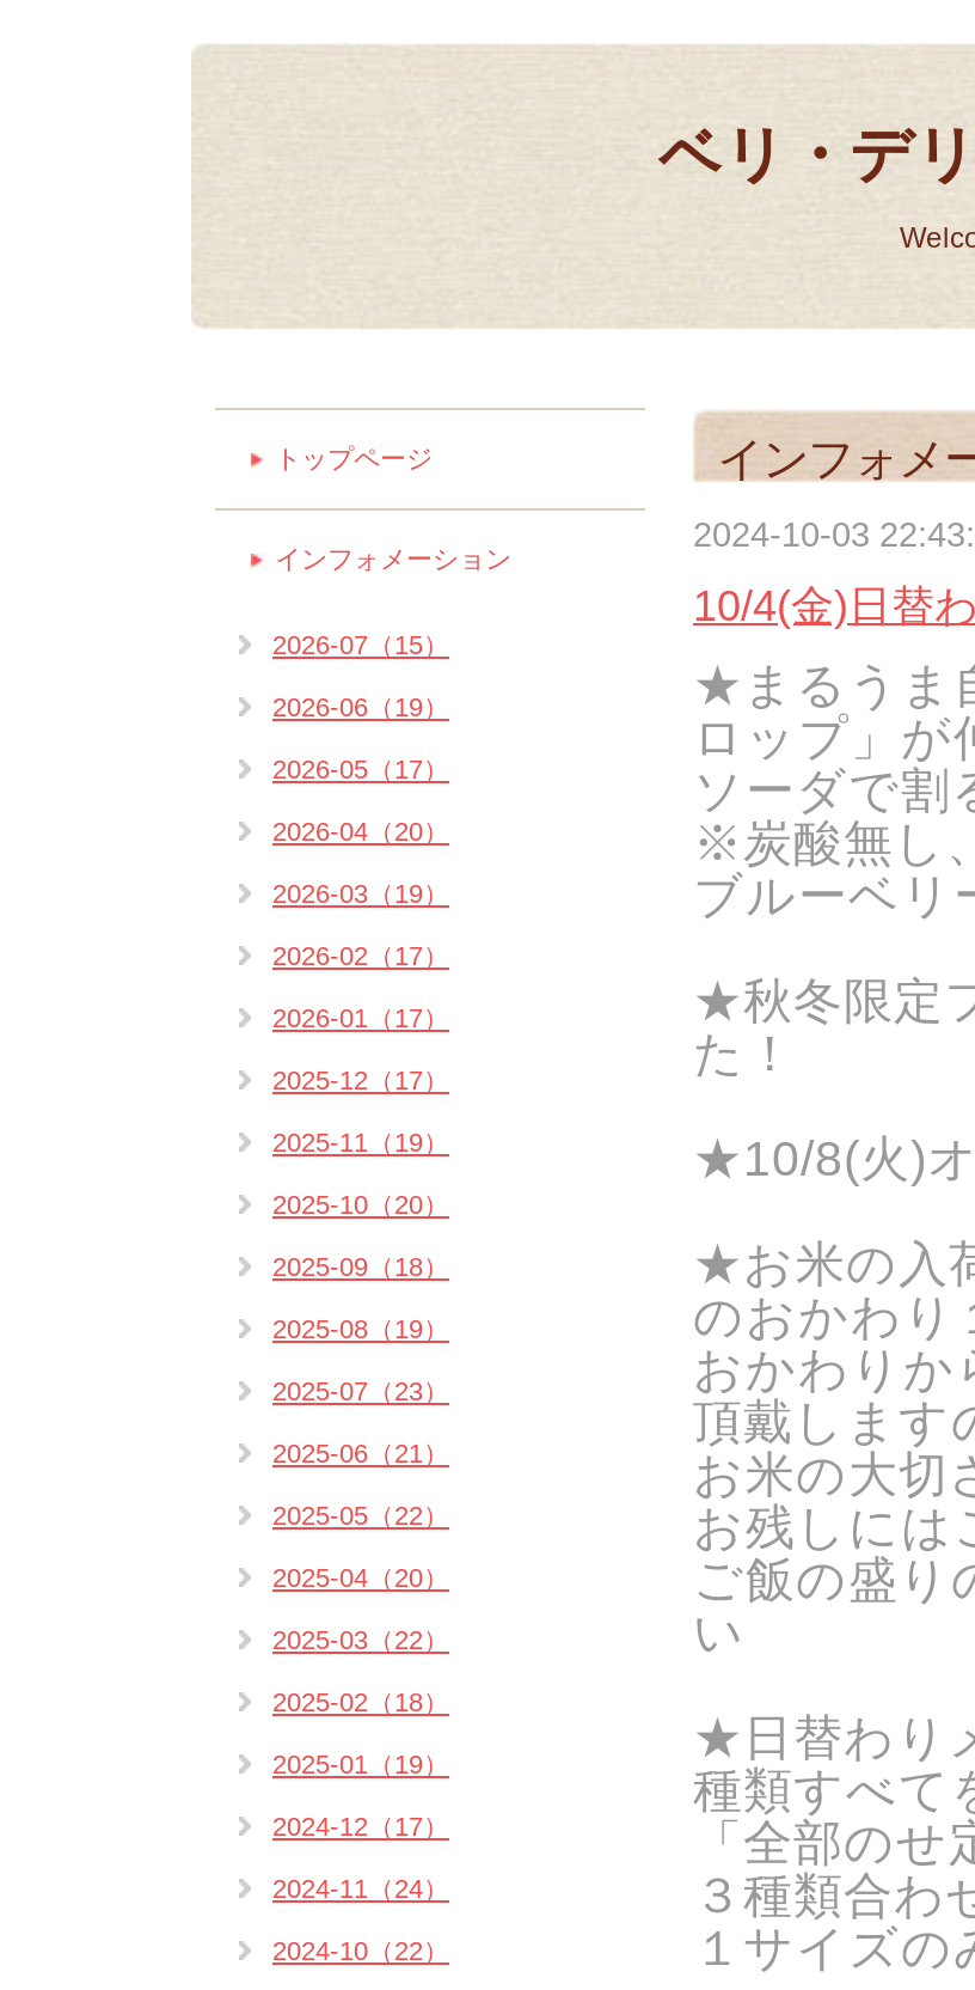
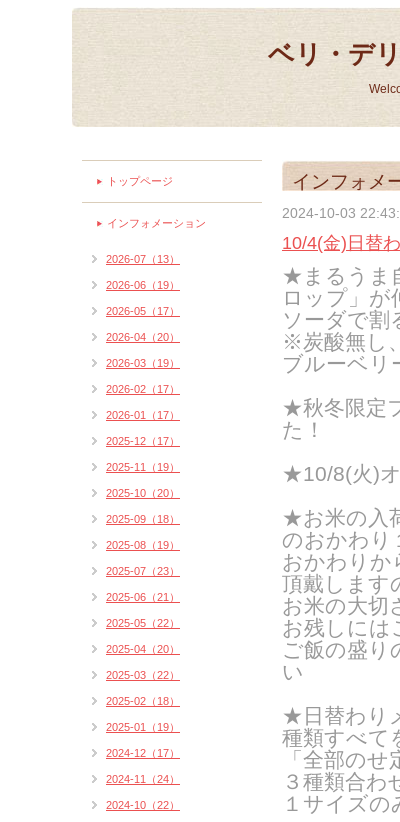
[272,630,449,659] 2026-07（15） -> [106,253,180,265] 2026-07（13）

